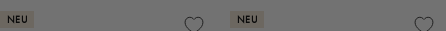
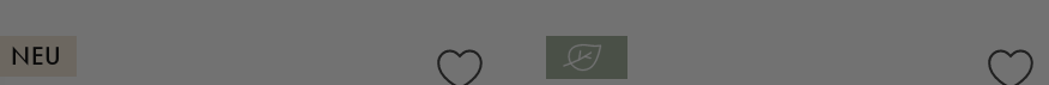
[236,12,257,26] NEU -> none

